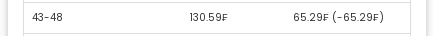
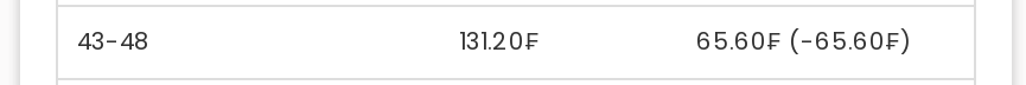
[190,10,228,25] 130.59₣ -> [459,24,540,59] 131.20₣
[293,10,384,25] 65.29₣ (-65.29₣) -> [696,24,912,59] 65.60₣ (-65.60₣)

